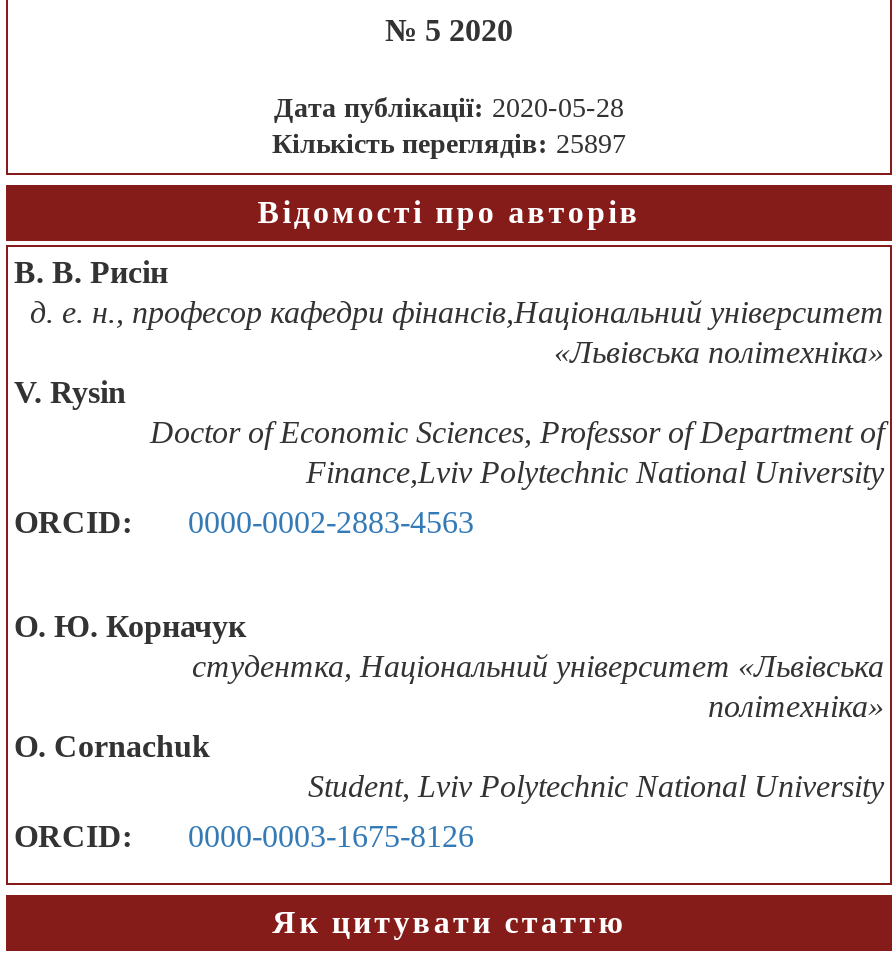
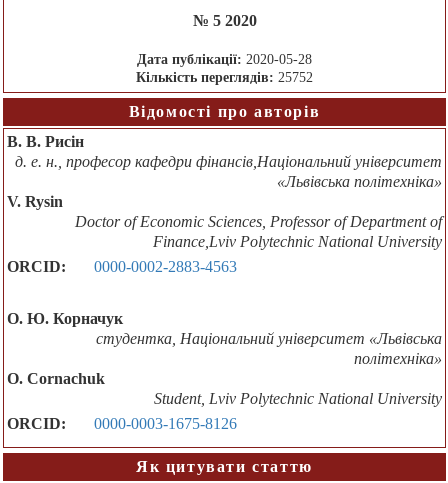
[272,129,626,159] Кількість переглядів: 25897 -> [136,70,313,85] Кількість переглядів: 25752

